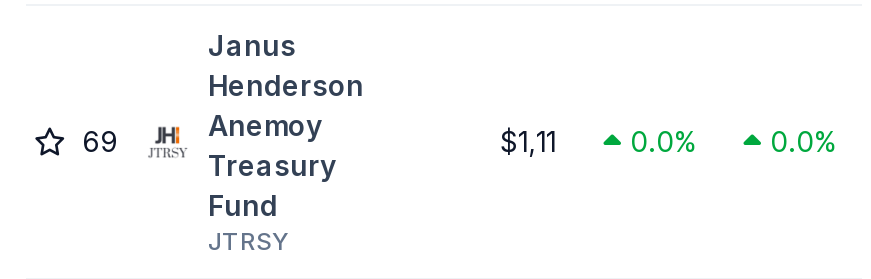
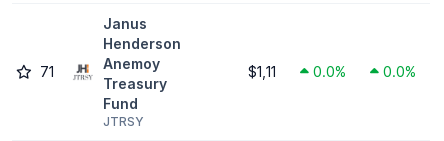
[82,123,118,157] 69 -> [40,63,54,80] 71

